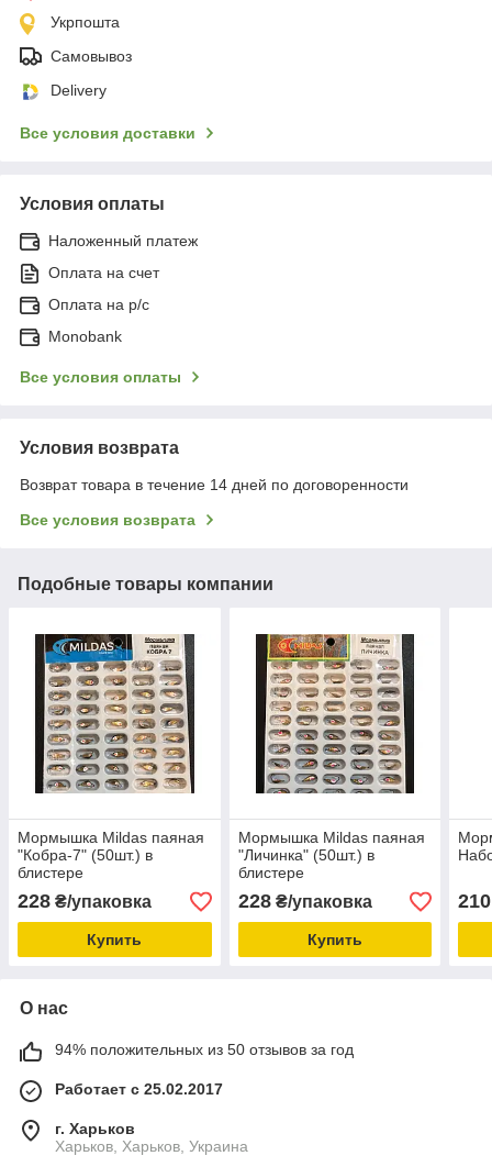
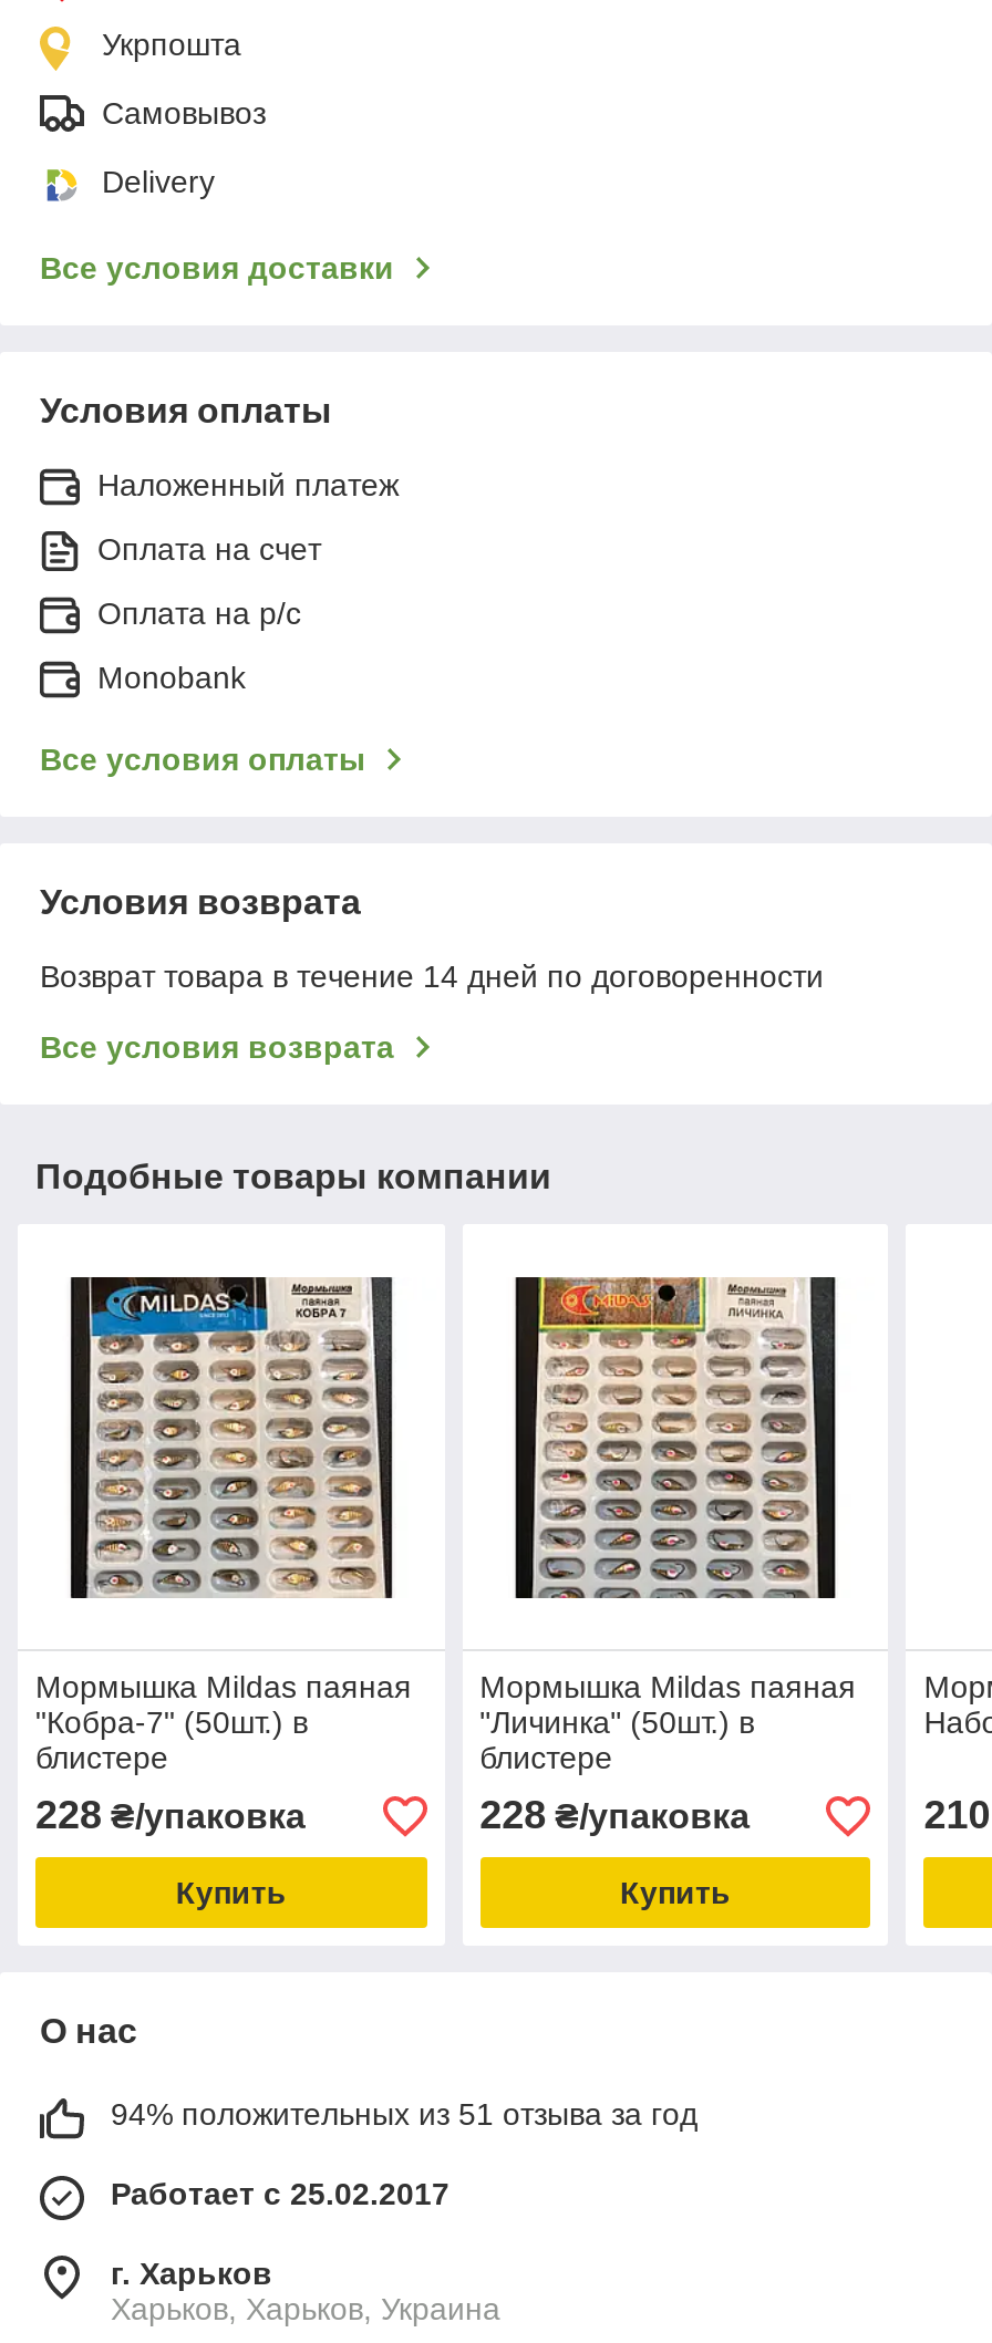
[55,1041,354,1059] 94% положительных из 50 отзывов за год -> [111,2097,697,2132] 94% положительных из 51 отзыва за год

